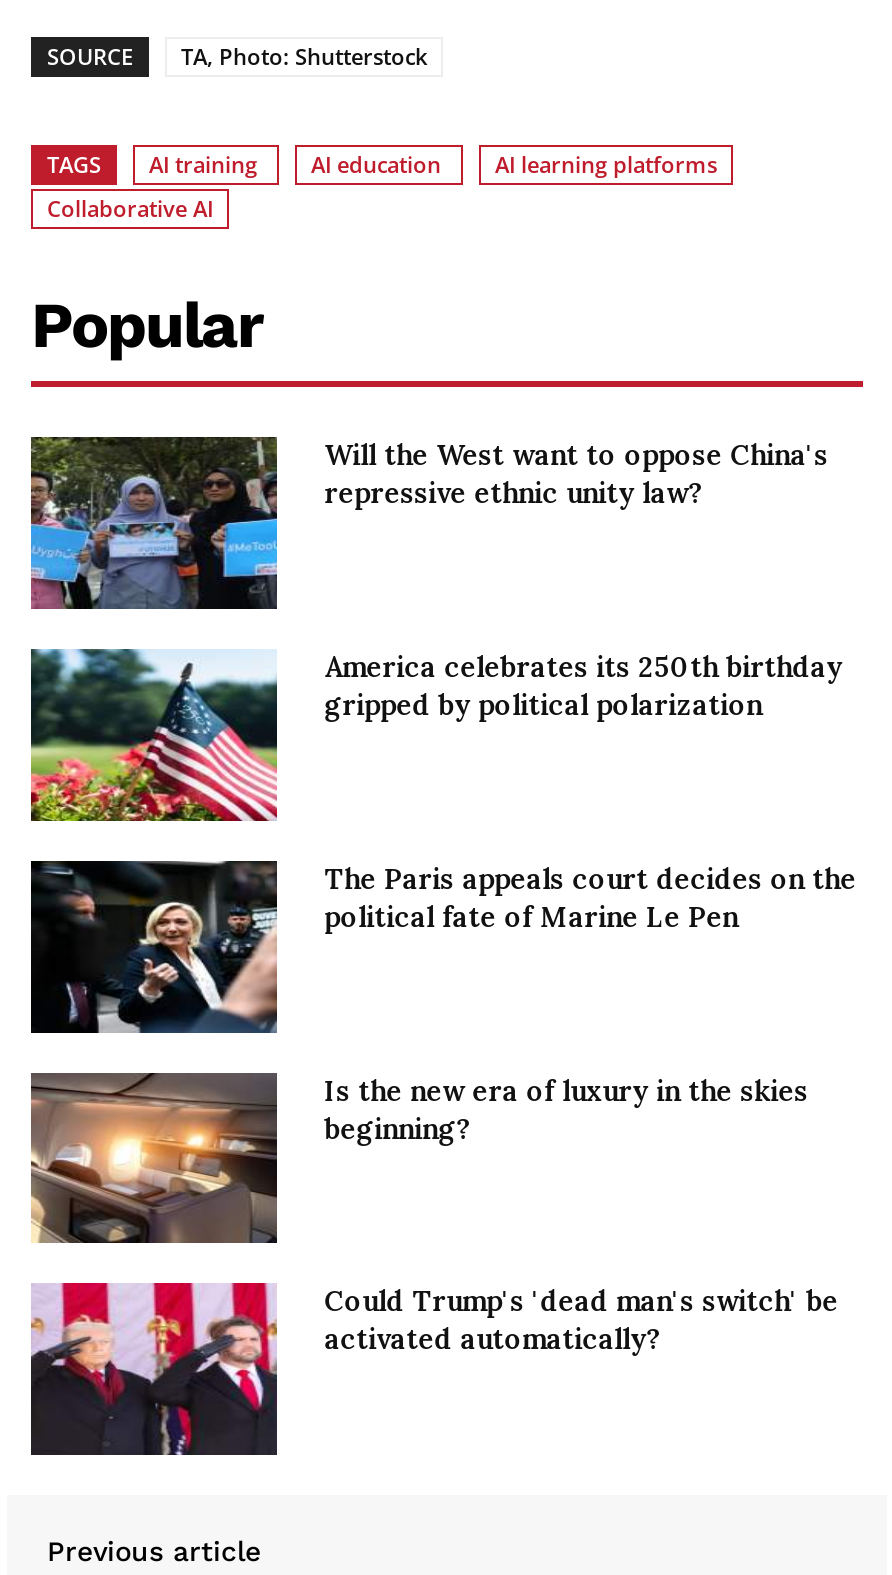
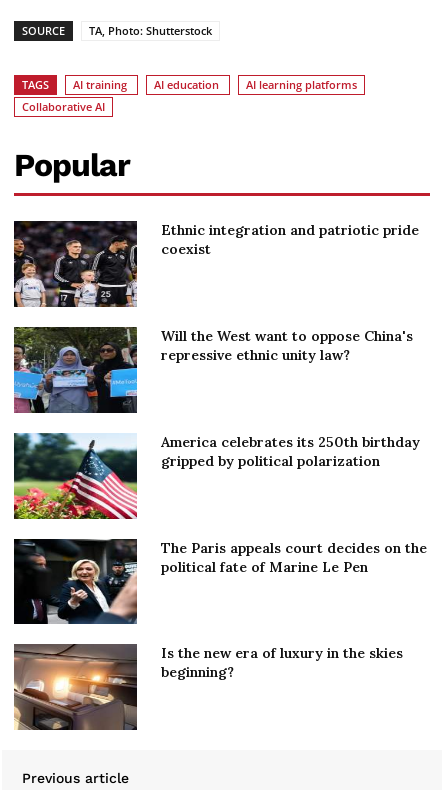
none -> [13,221,419,308] [image] | Ethnic integration and patriotic pride | coexist
moved [27,435,856,1146] -> [12,326,427,681]: [image] | Will the West want to oppose China's | repressive ethnic unity law? | ... | Is the new era of luxury in the skies | beginning?
moved [27,1075,279,1247] -> [12,646,138,732]: [image]
[29,1281,838,1457] [image] | Could Trump's 'dead man's switch' be | activated automatically? -> none

